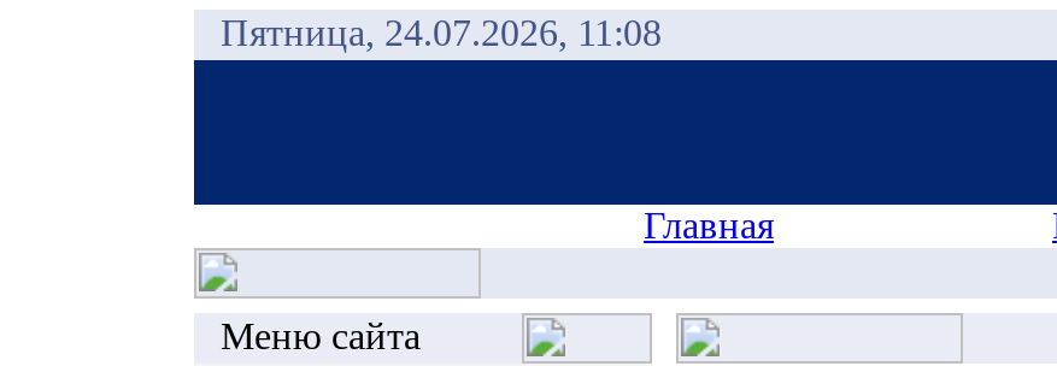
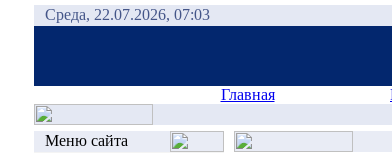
[221,12,662,53] Пятница, 24.07.2026, 11:08 -> [45,6,210,23] Среда, 22.07.2026, 07:03

